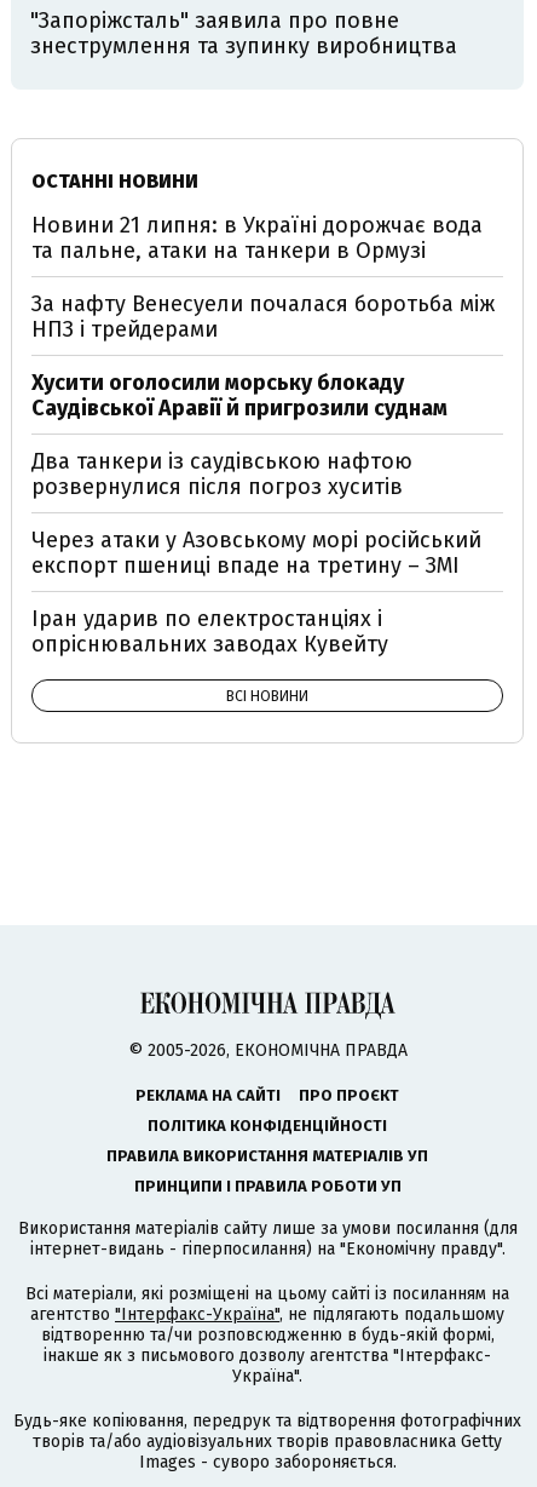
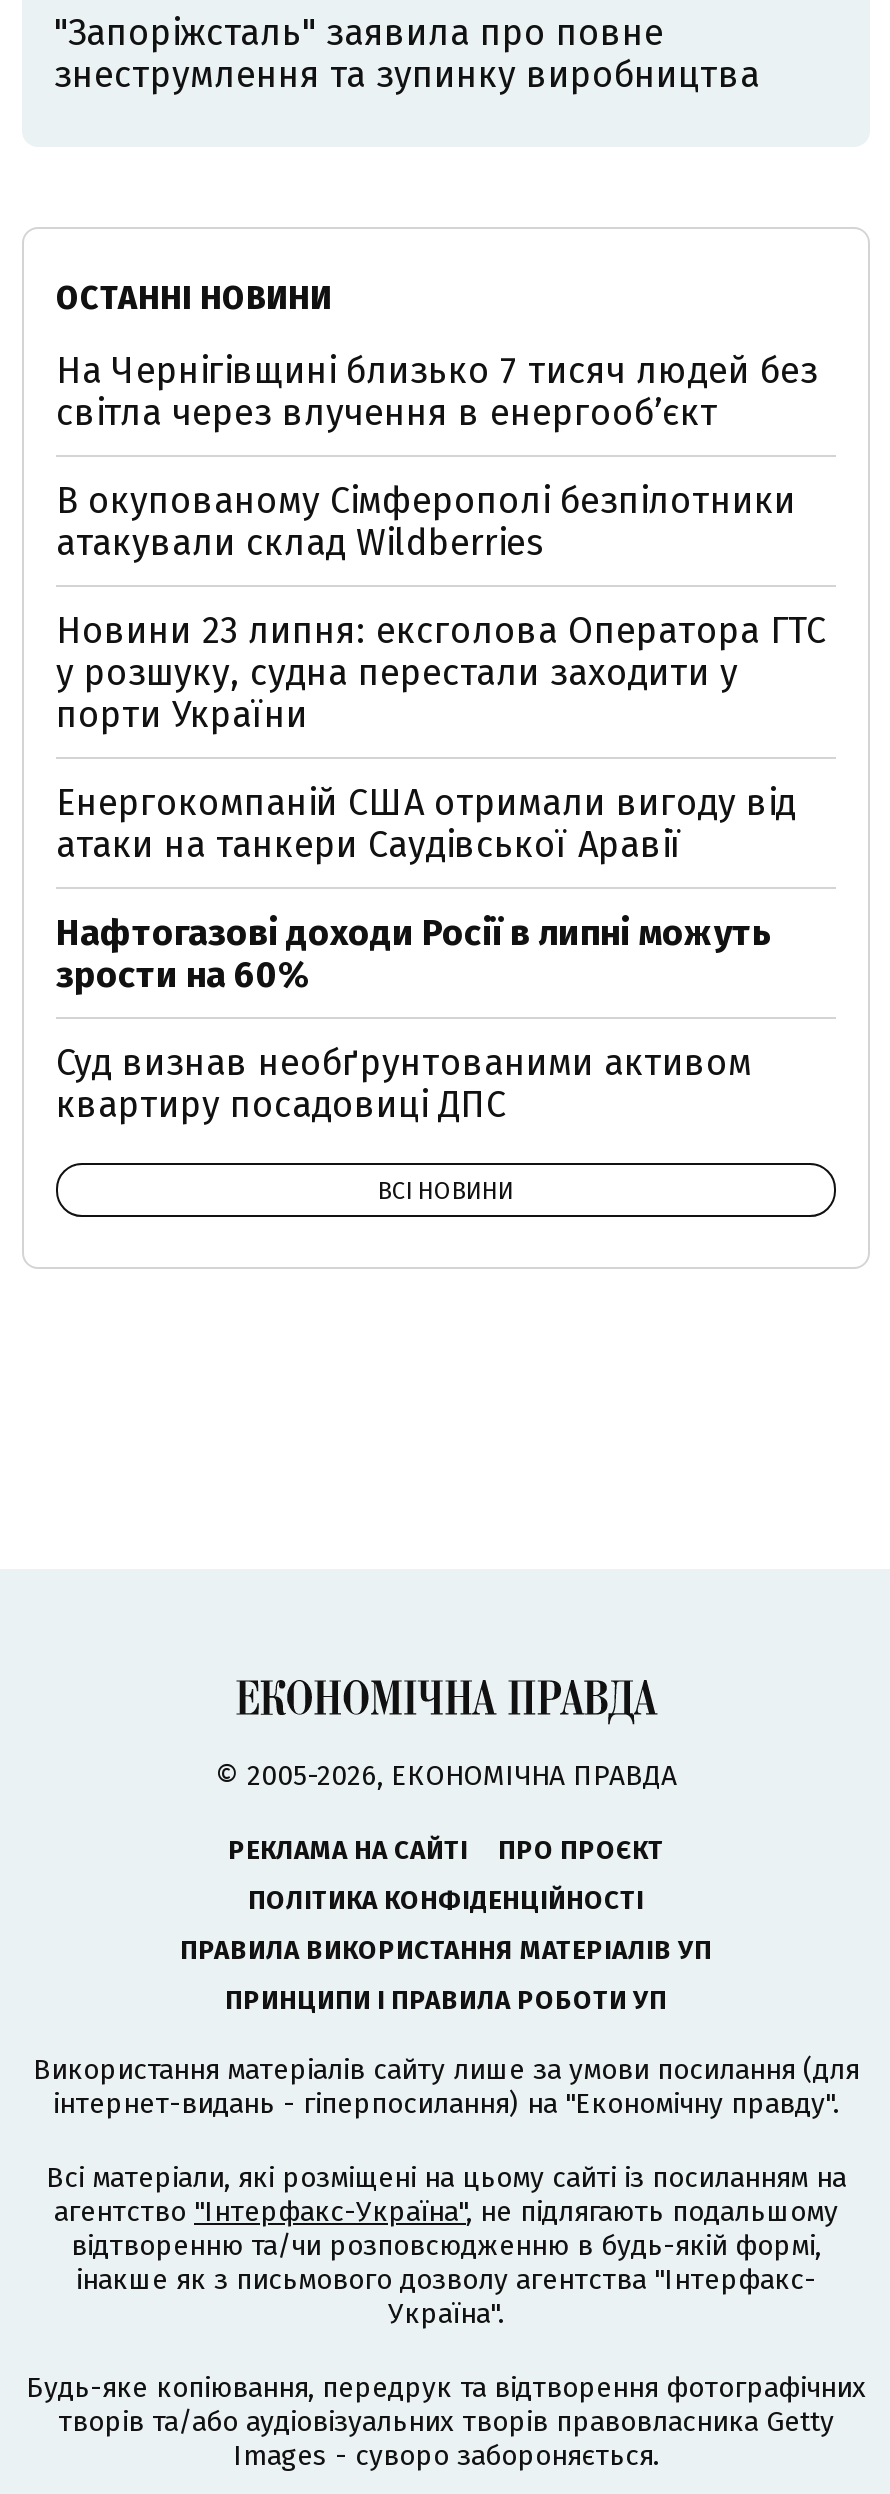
[31,212,483,264] Новини 21 липня: в Україні дорожчає вода | та пальне, атаки на танкери в Ормузі -> [56,349,818,435] На Чернігівщині близько 7 тисяч людей без | світла через влучення в енергообʼєкт
[31,291,495,343] За нафту Венесуели почалася боротьба між | НПЗ і трейдерами -> [56,479,796,565] В окупованому Сімферополі безпілотники | атакували склад Wildberries
[31,369,447,421] Хусити оголосили морську блокаду | Саудівської Аравії й пригрозили суднам -> [56,609,826,737] Новини 23 липня: ексголова Оператора ГТС | у розшуку, судна перестали заходити у | порти України
[31,448,412,500] Два танкери із саудівською нафтою | розвернулися після погроз хуситів -> [56,781,796,867] Енергокомпаній США отримали вигоду від | атаки на танкери Саудівської Аравії
[31,527,481,579] Через атаки у Азовському морі російський | експорт пшениці впаде на третину – ЗМІ -> [56,911,772,997] Нафтогазові доходи Росії в липні можуть | зрости на 60%
[31,605,388,658] Іран ударив по електростанціях і | опріснювальних заводах Кувейту -> [56,1041,752,1127] Суд визнав необґрунтованими активом | квартиру посадовиці ДПС

